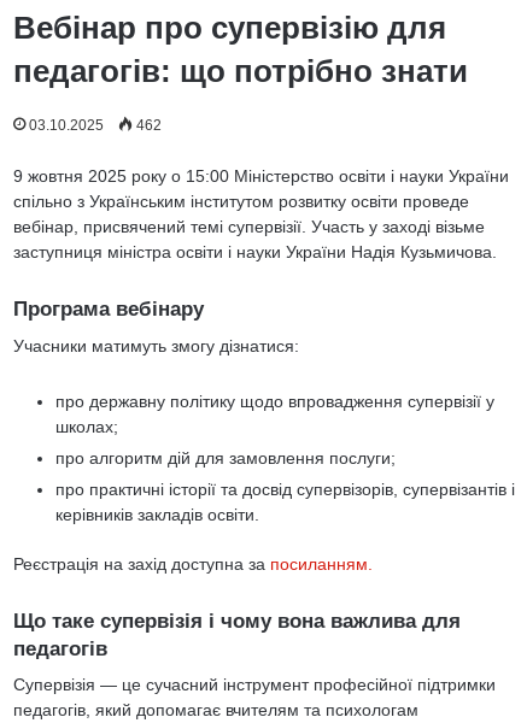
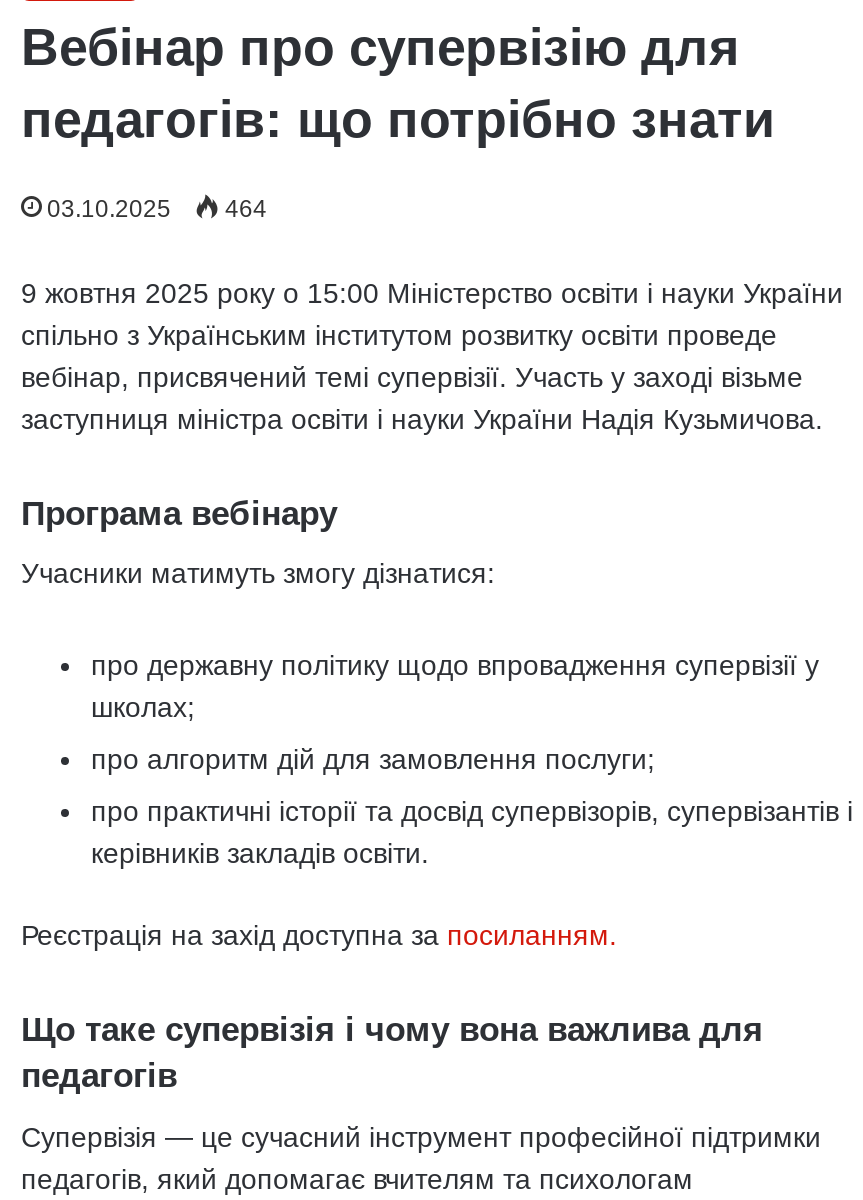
[29,117,162,134] 03.10.2025 462 -> [47,194,267,222] 03.10.2025 464

